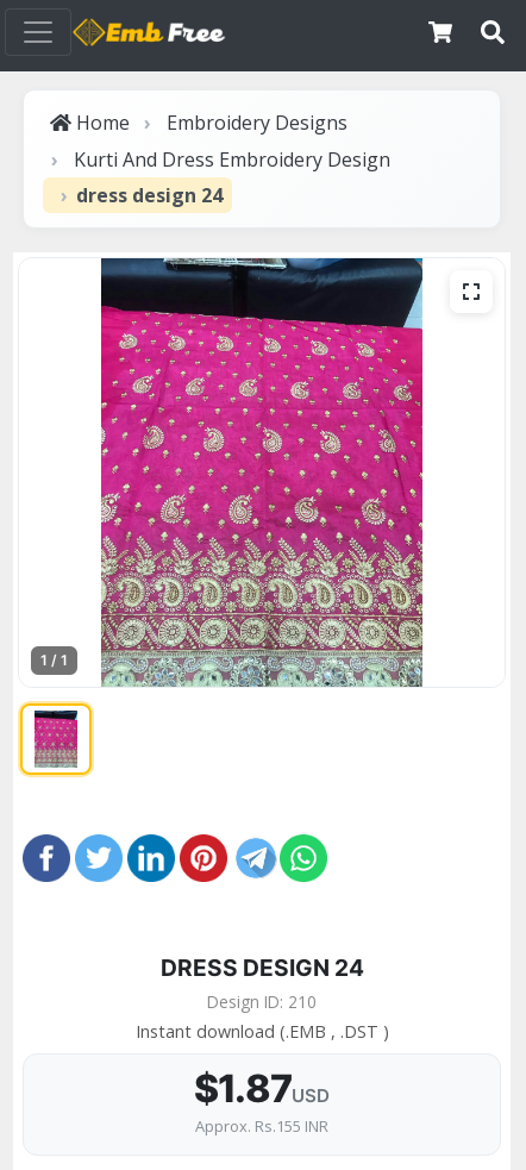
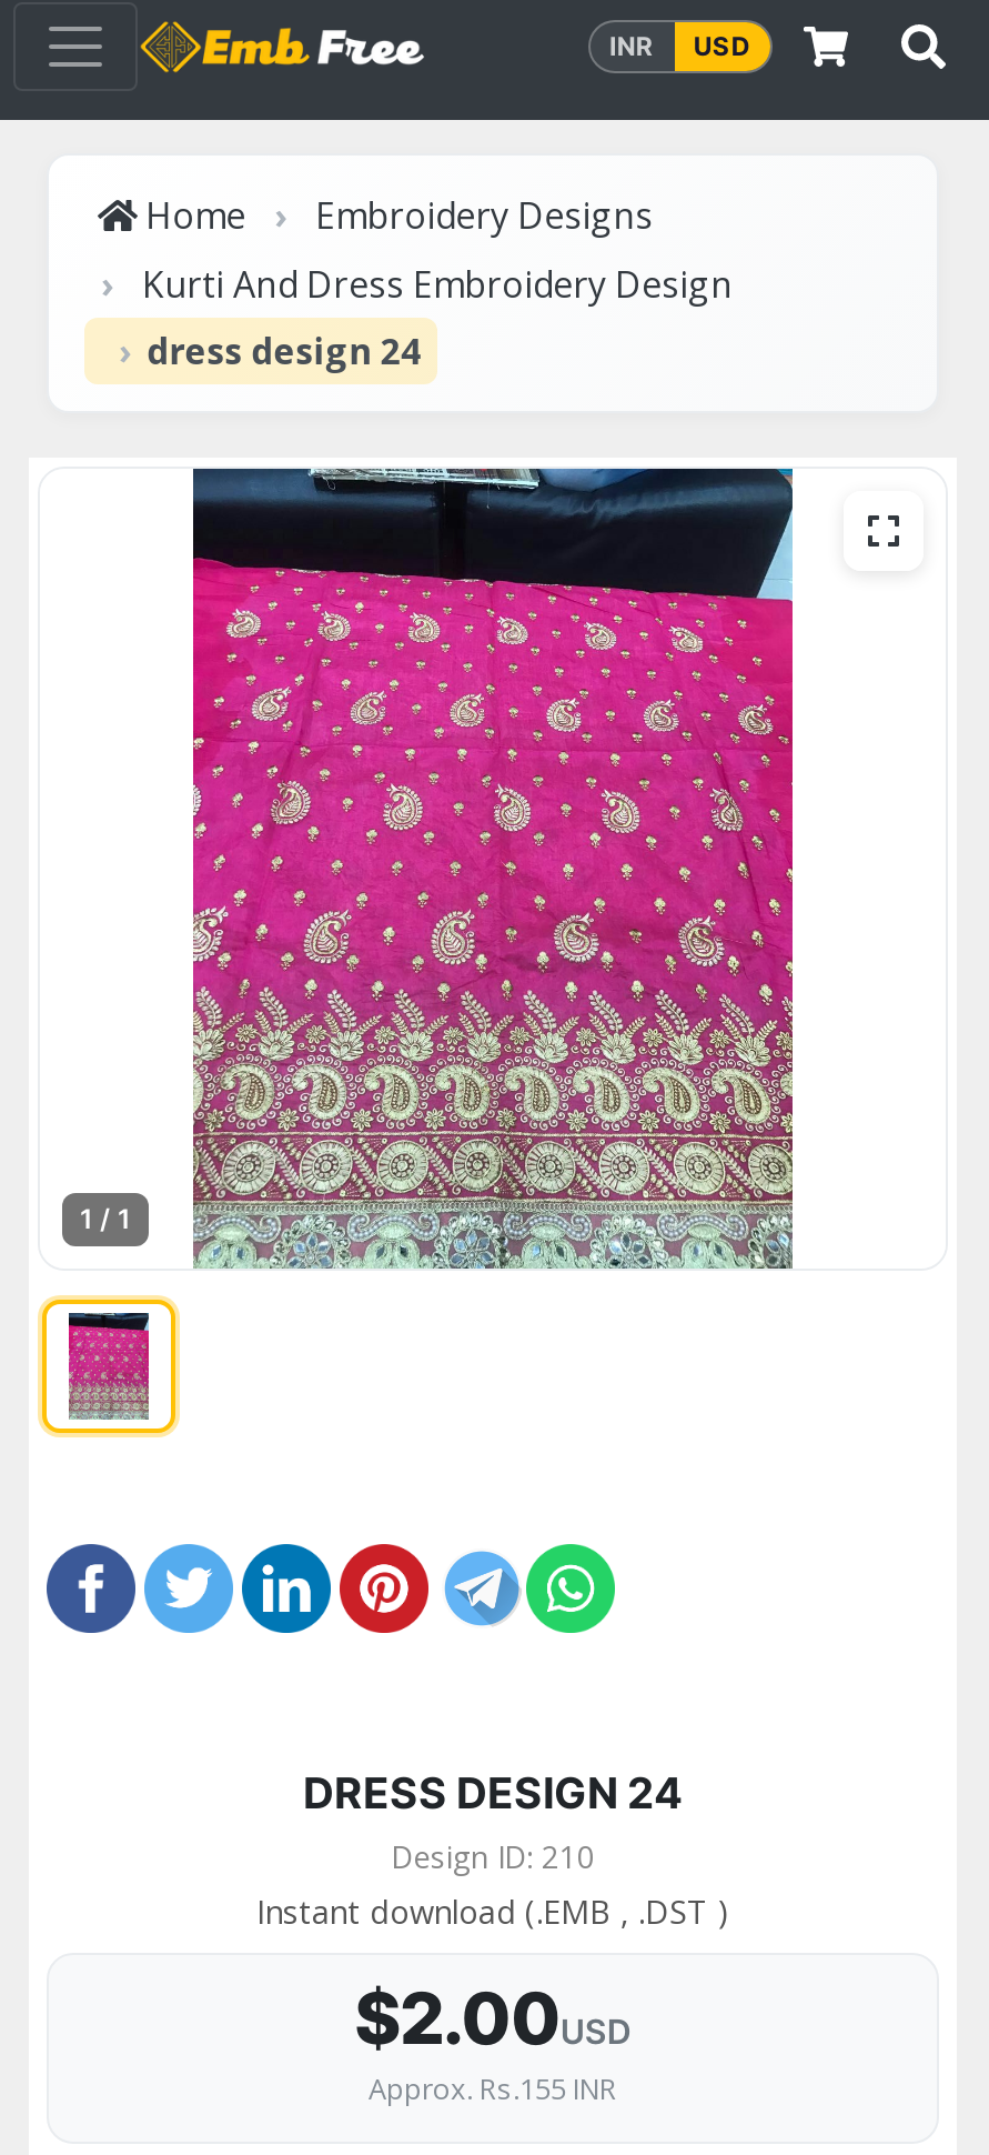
none -> [609,30,750,61] INR | USD
[194,1066,330,1112] $1.87USD -> [354,1976,631,2063] $2.00USD

